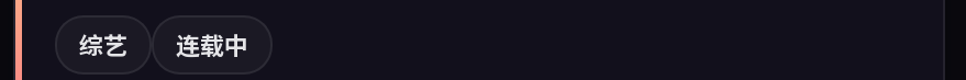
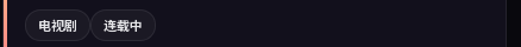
[79,27,127,62] 综艺 -> [38,16,77,35] 电视剧

